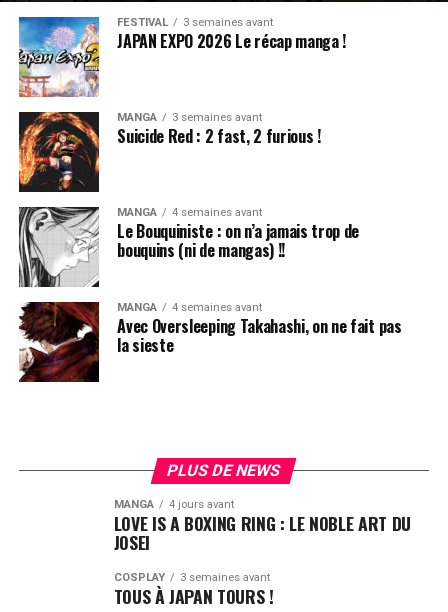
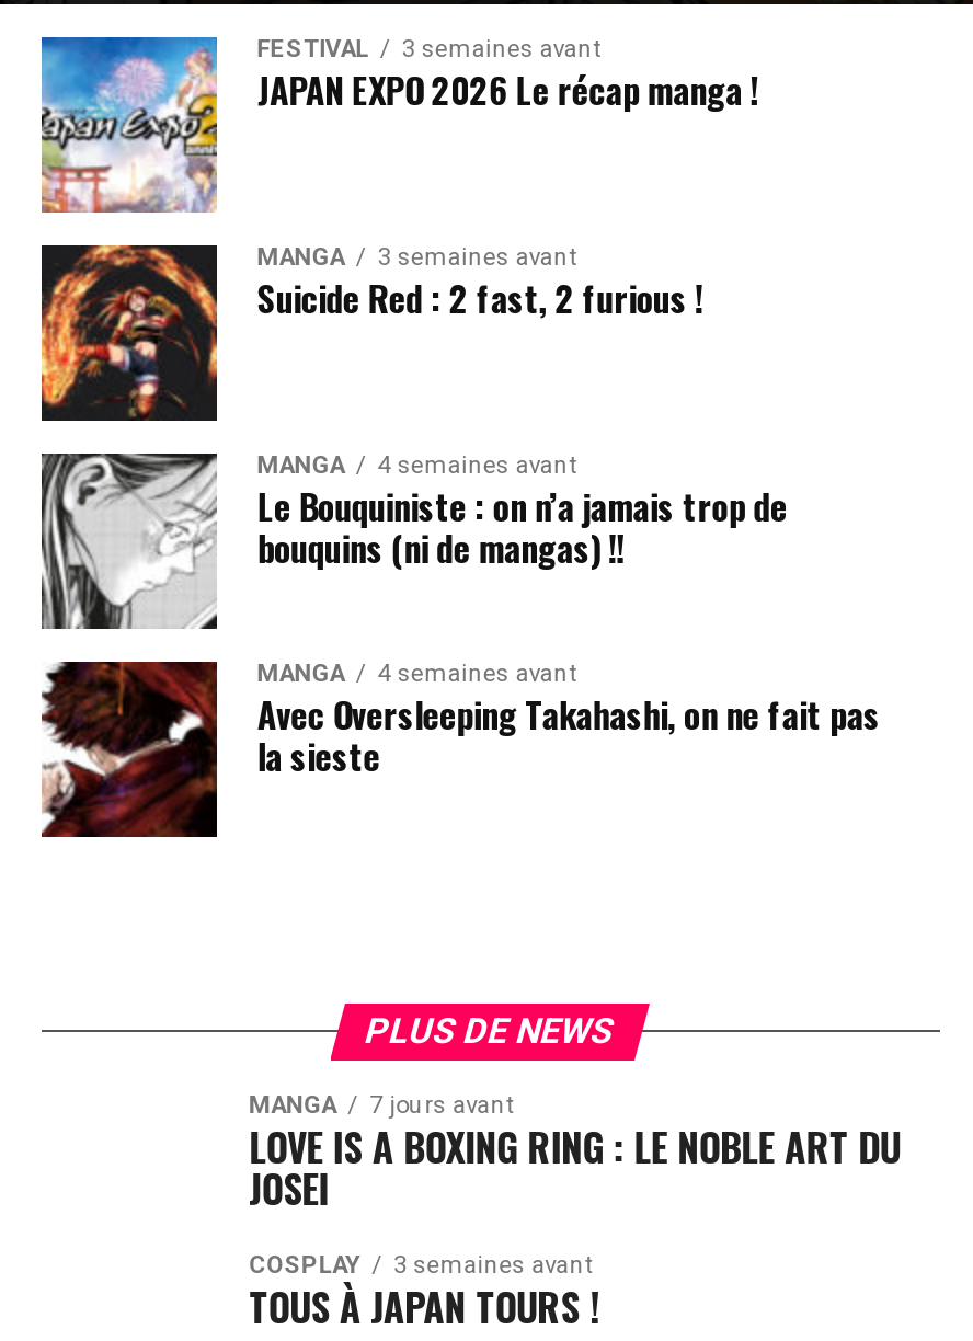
[114,498,234,511] MANGA 4 jours avant -> [249,1091,512,1120] MANGA 7 jours avant

